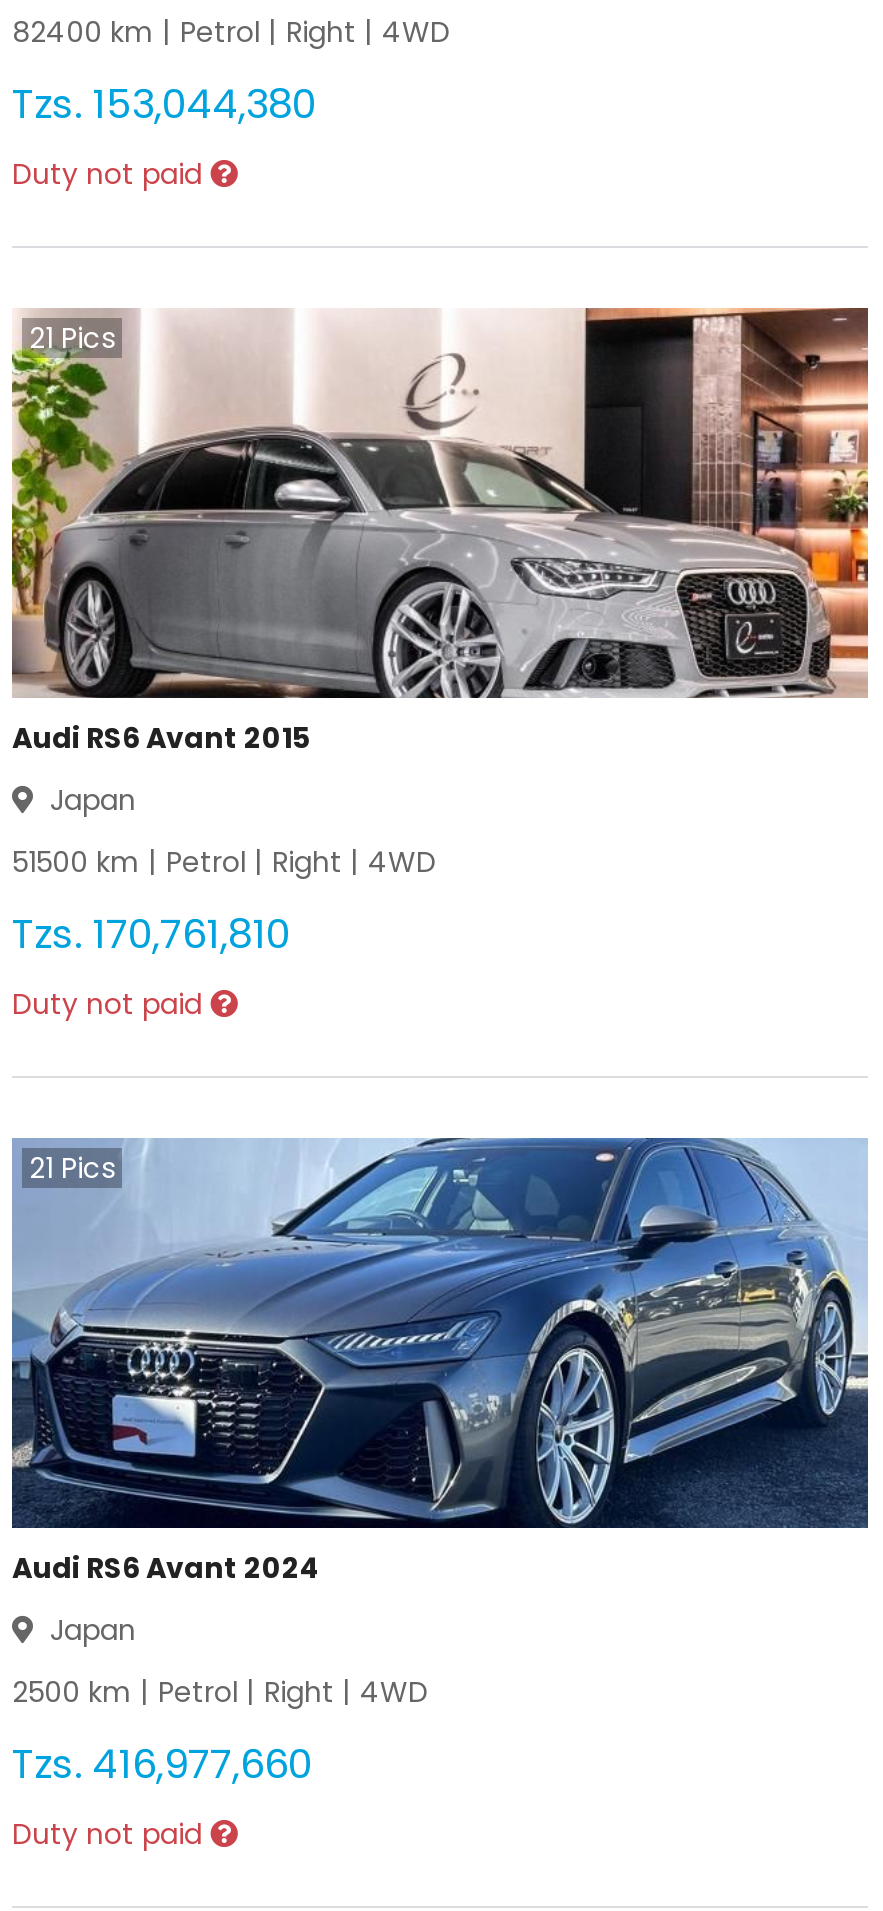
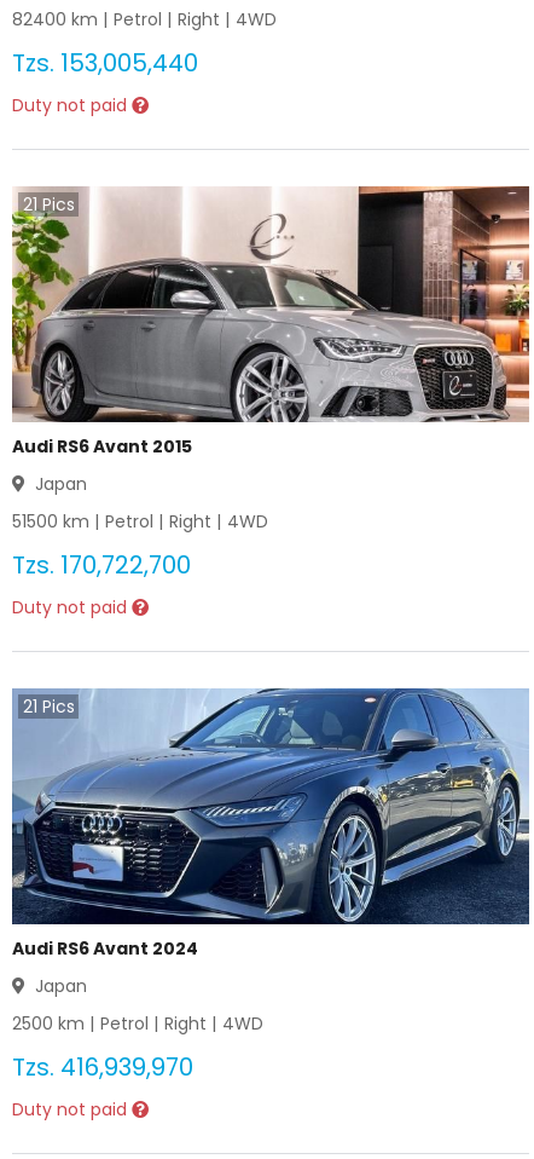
[12,76,316,132] Tzs. 153,044,380 -> [12,46,198,80] Tzs. 153,005,440
[12,906,290,962] Tzs. 170,761,810 -> [12,548,191,582] Tzs. 170,722,700
[12,1736,312,1792] Tzs. 416,977,660 -> [12,1050,193,1084] Tzs. 416,939,970

